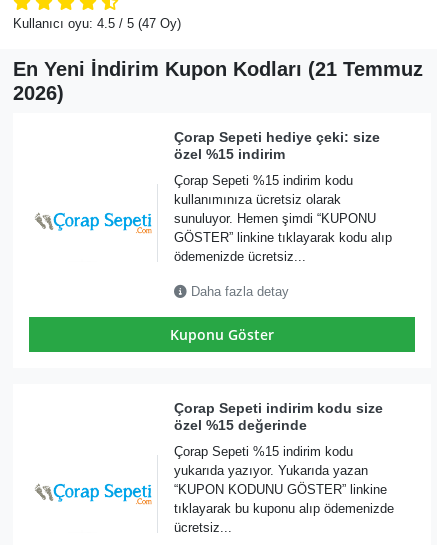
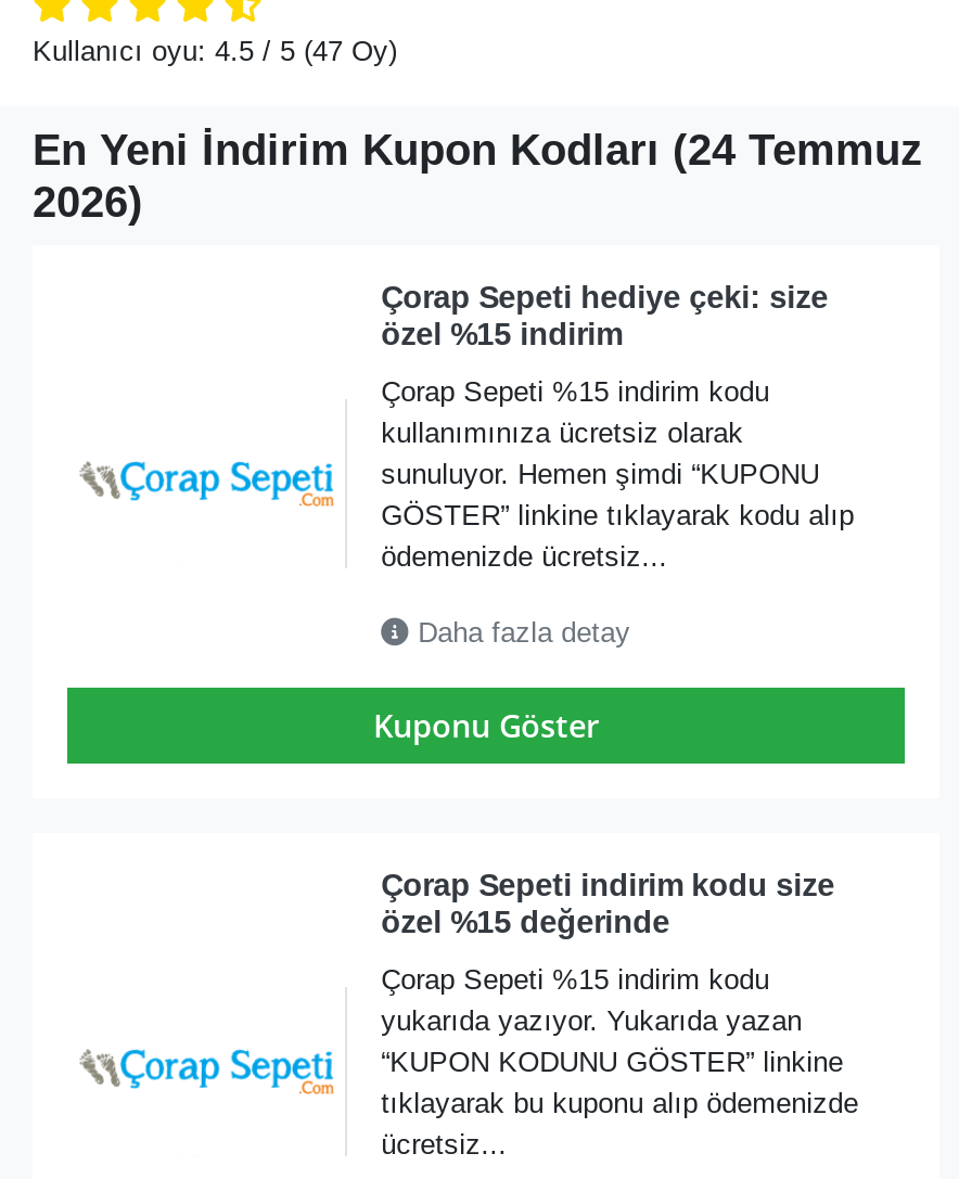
[13,58,423,80] En Yeni İndirim Kupon Kodları (21 Temmuz -> [33,126,922,174] En Yeni İndirim Kupon Kodları (24 Temmuz

